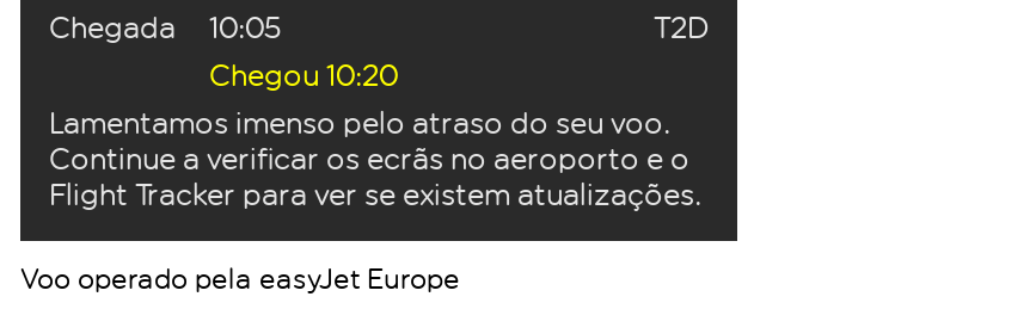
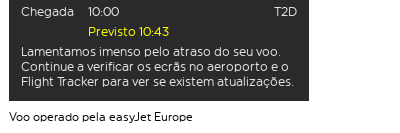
[49,10,281,45] Chegada 10:05 -> [21,4,119,19] Chegada 10:00
[209,57,398,93] Chegou 10:20 -> [88,24,169,39] Previsto 10:43

